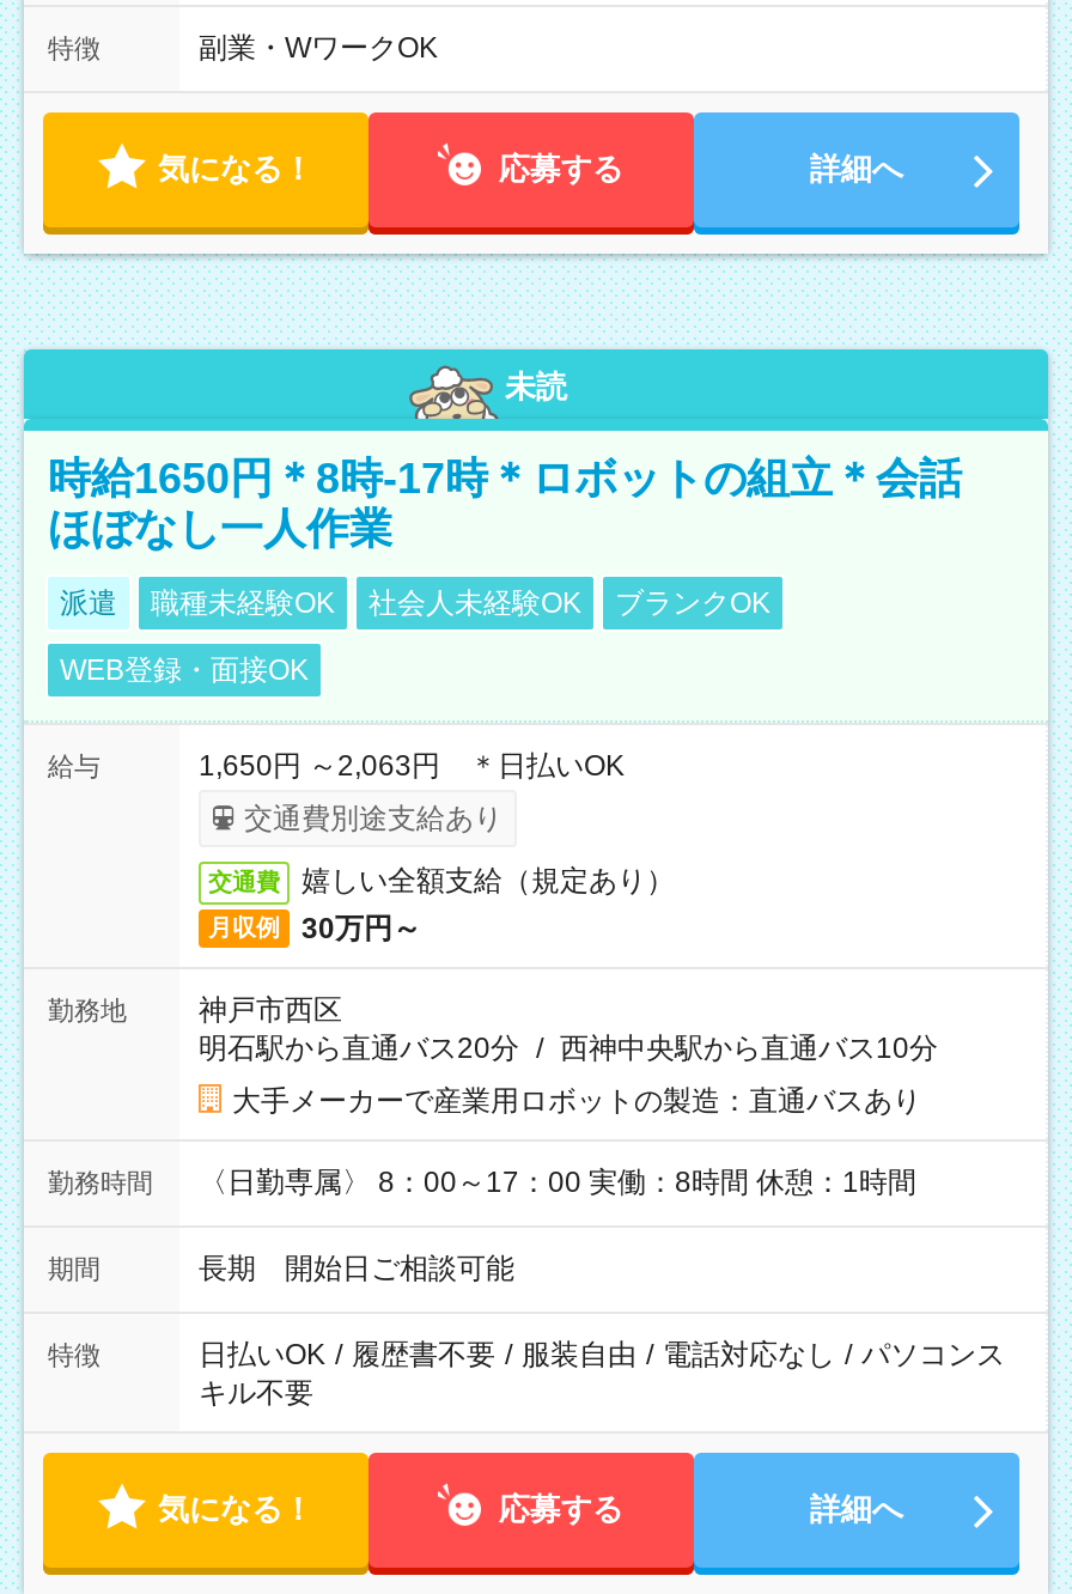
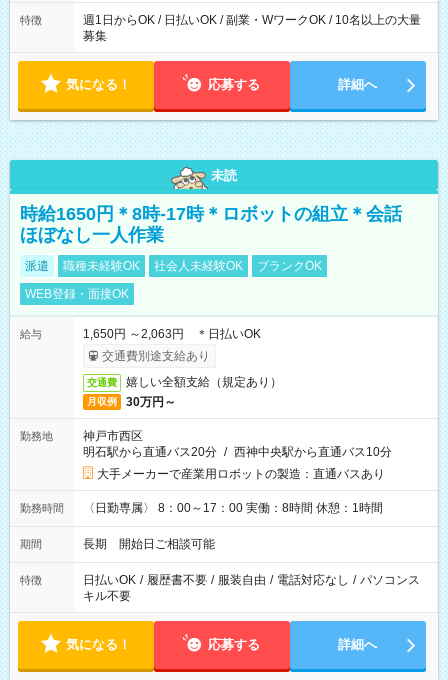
[199,31,438,65] 副業・WワークOK -> [83,13,421,43] 週1日からOK / 日払いOK / 副業・WワークOK / 10名以上の大量 | 募集

